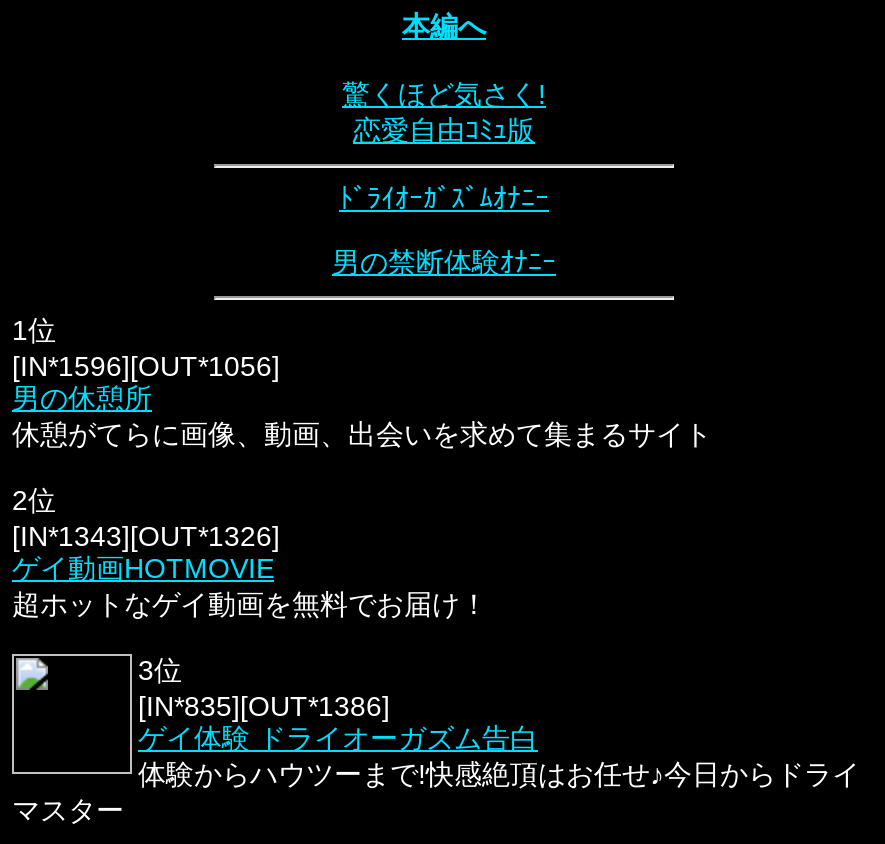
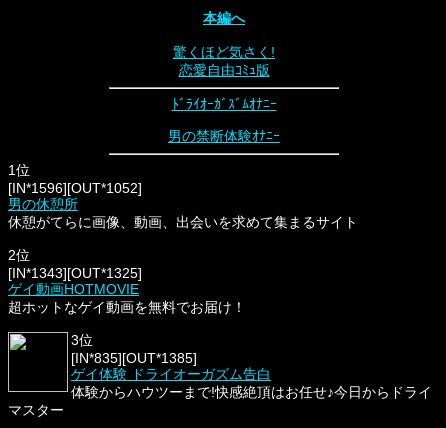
[20,350,272,382] IN*1596 OUT*1056 -> [12,180,138,196] IN*1596 OUT*1052
[20,520,272,552] IN*1343 OUT*1326 -> [12,265,138,281] IN*1343 OUT*1325
[146,690,382,722] IN*835 OUT*1386 -> [75,350,193,366] IN*835 OUT*1385

